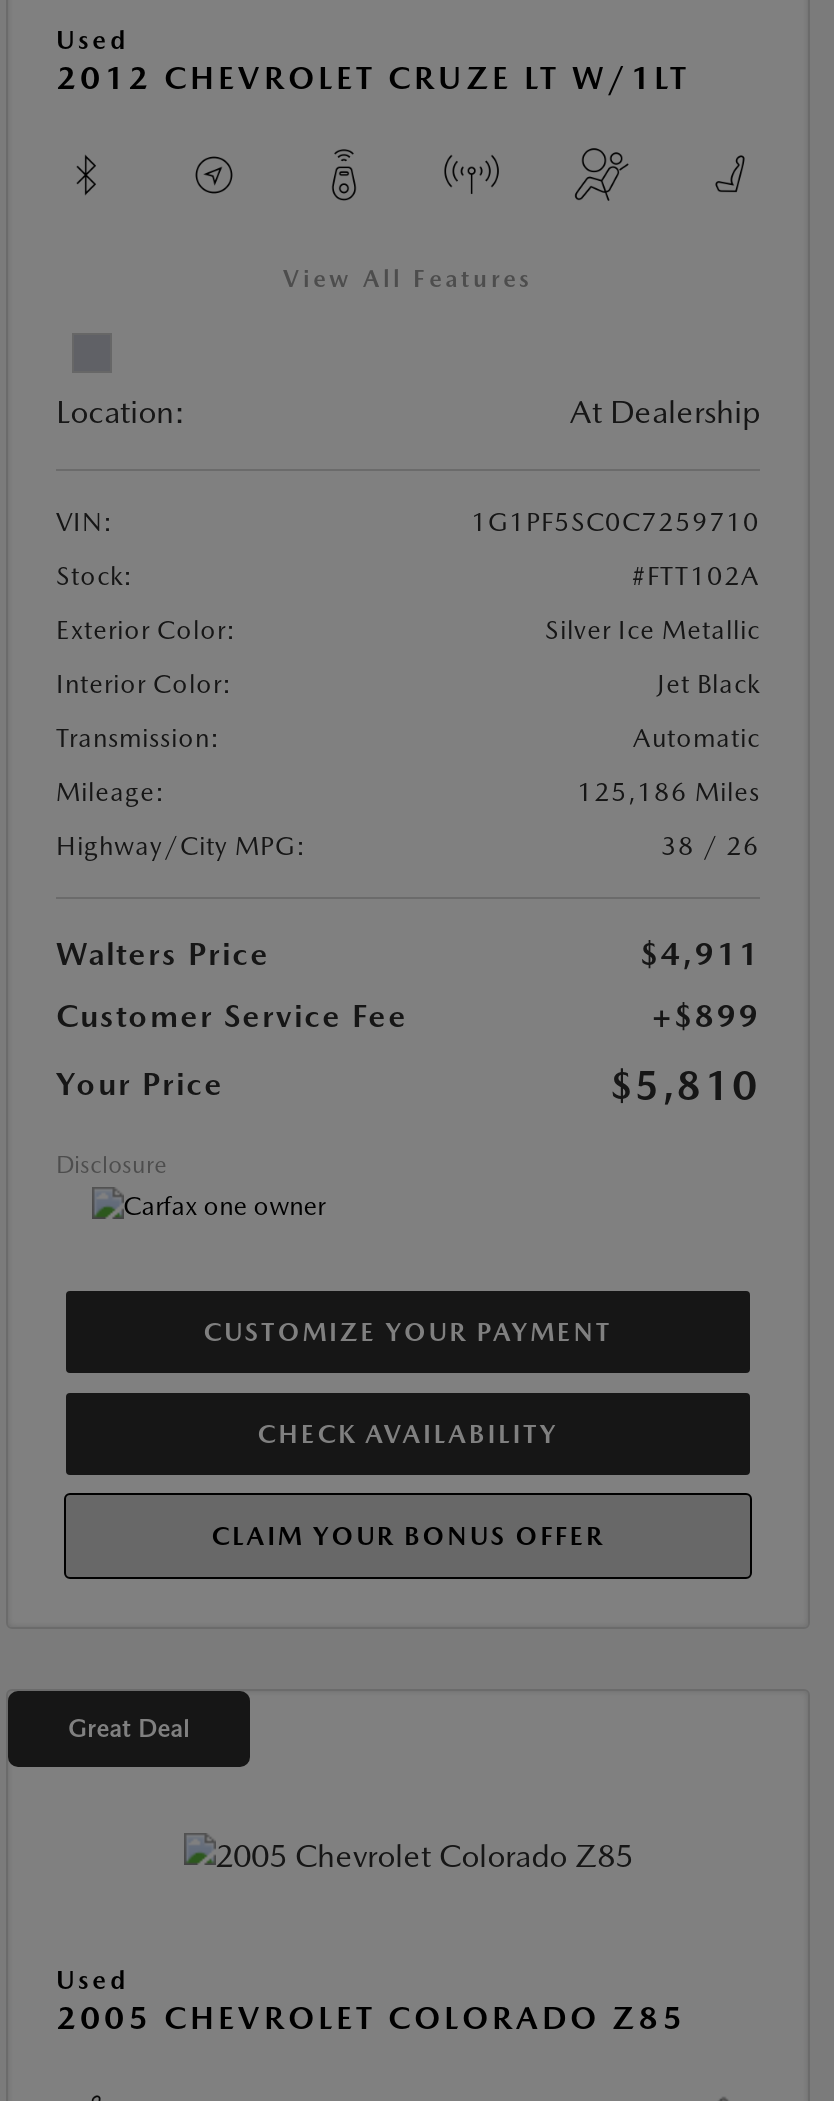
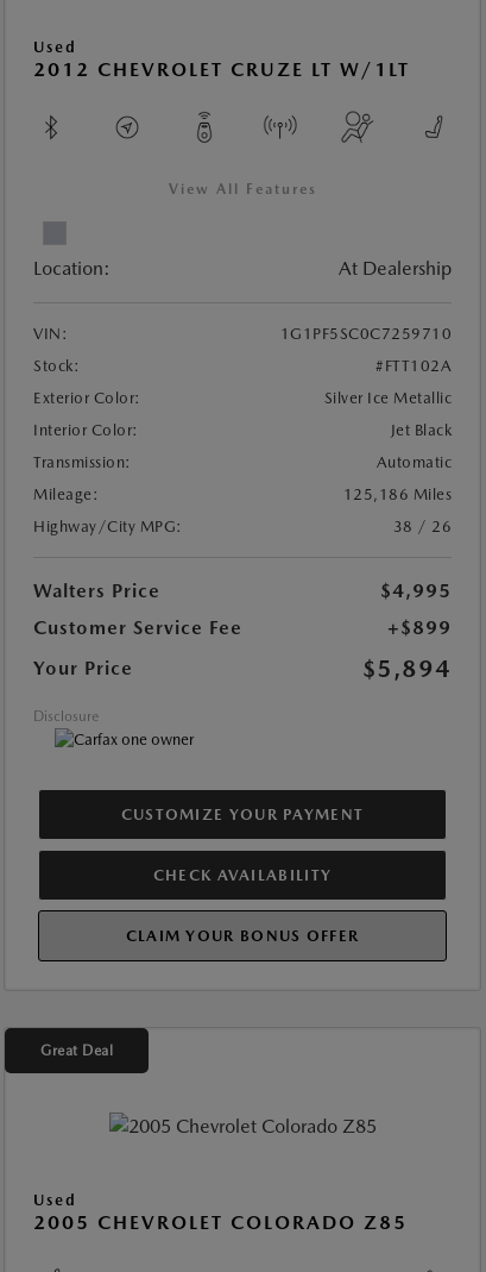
[640,936,760,974] $4,911 -> [380,579,452,602] $4,995
[610,1062,760,1110] $5,810 -> [362,654,452,683] $5,894

